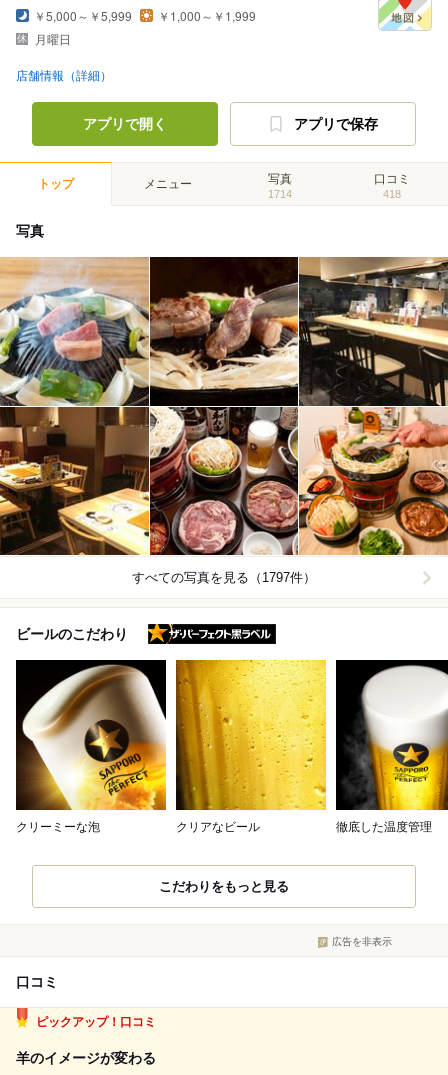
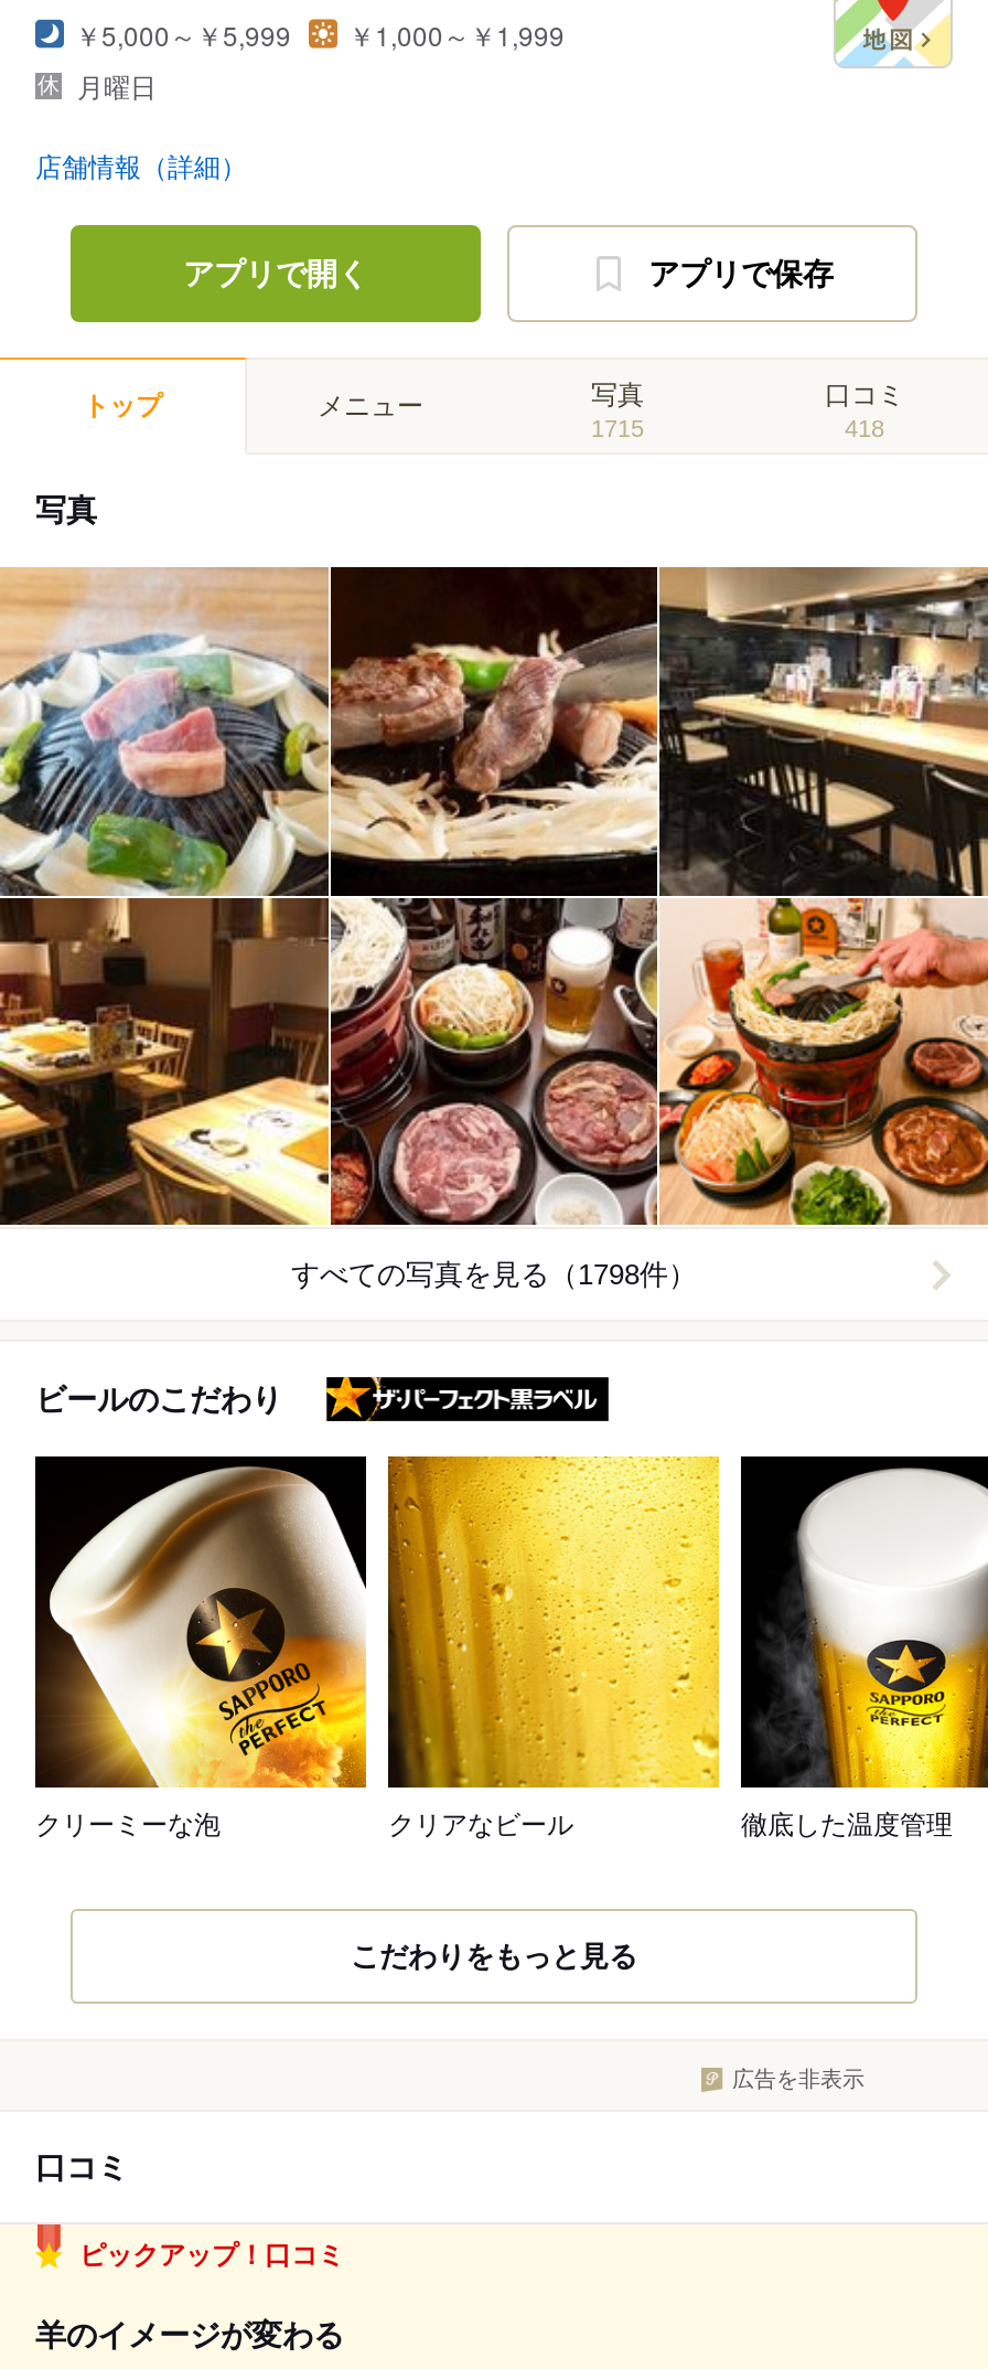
[268,188,292,200] 1714 -> [591,415,644,441] 1715
[132,570,316,585] すべての写真を見る（1797件） -> [291,1259,697,1292] すべての写真を見る（1798件）

